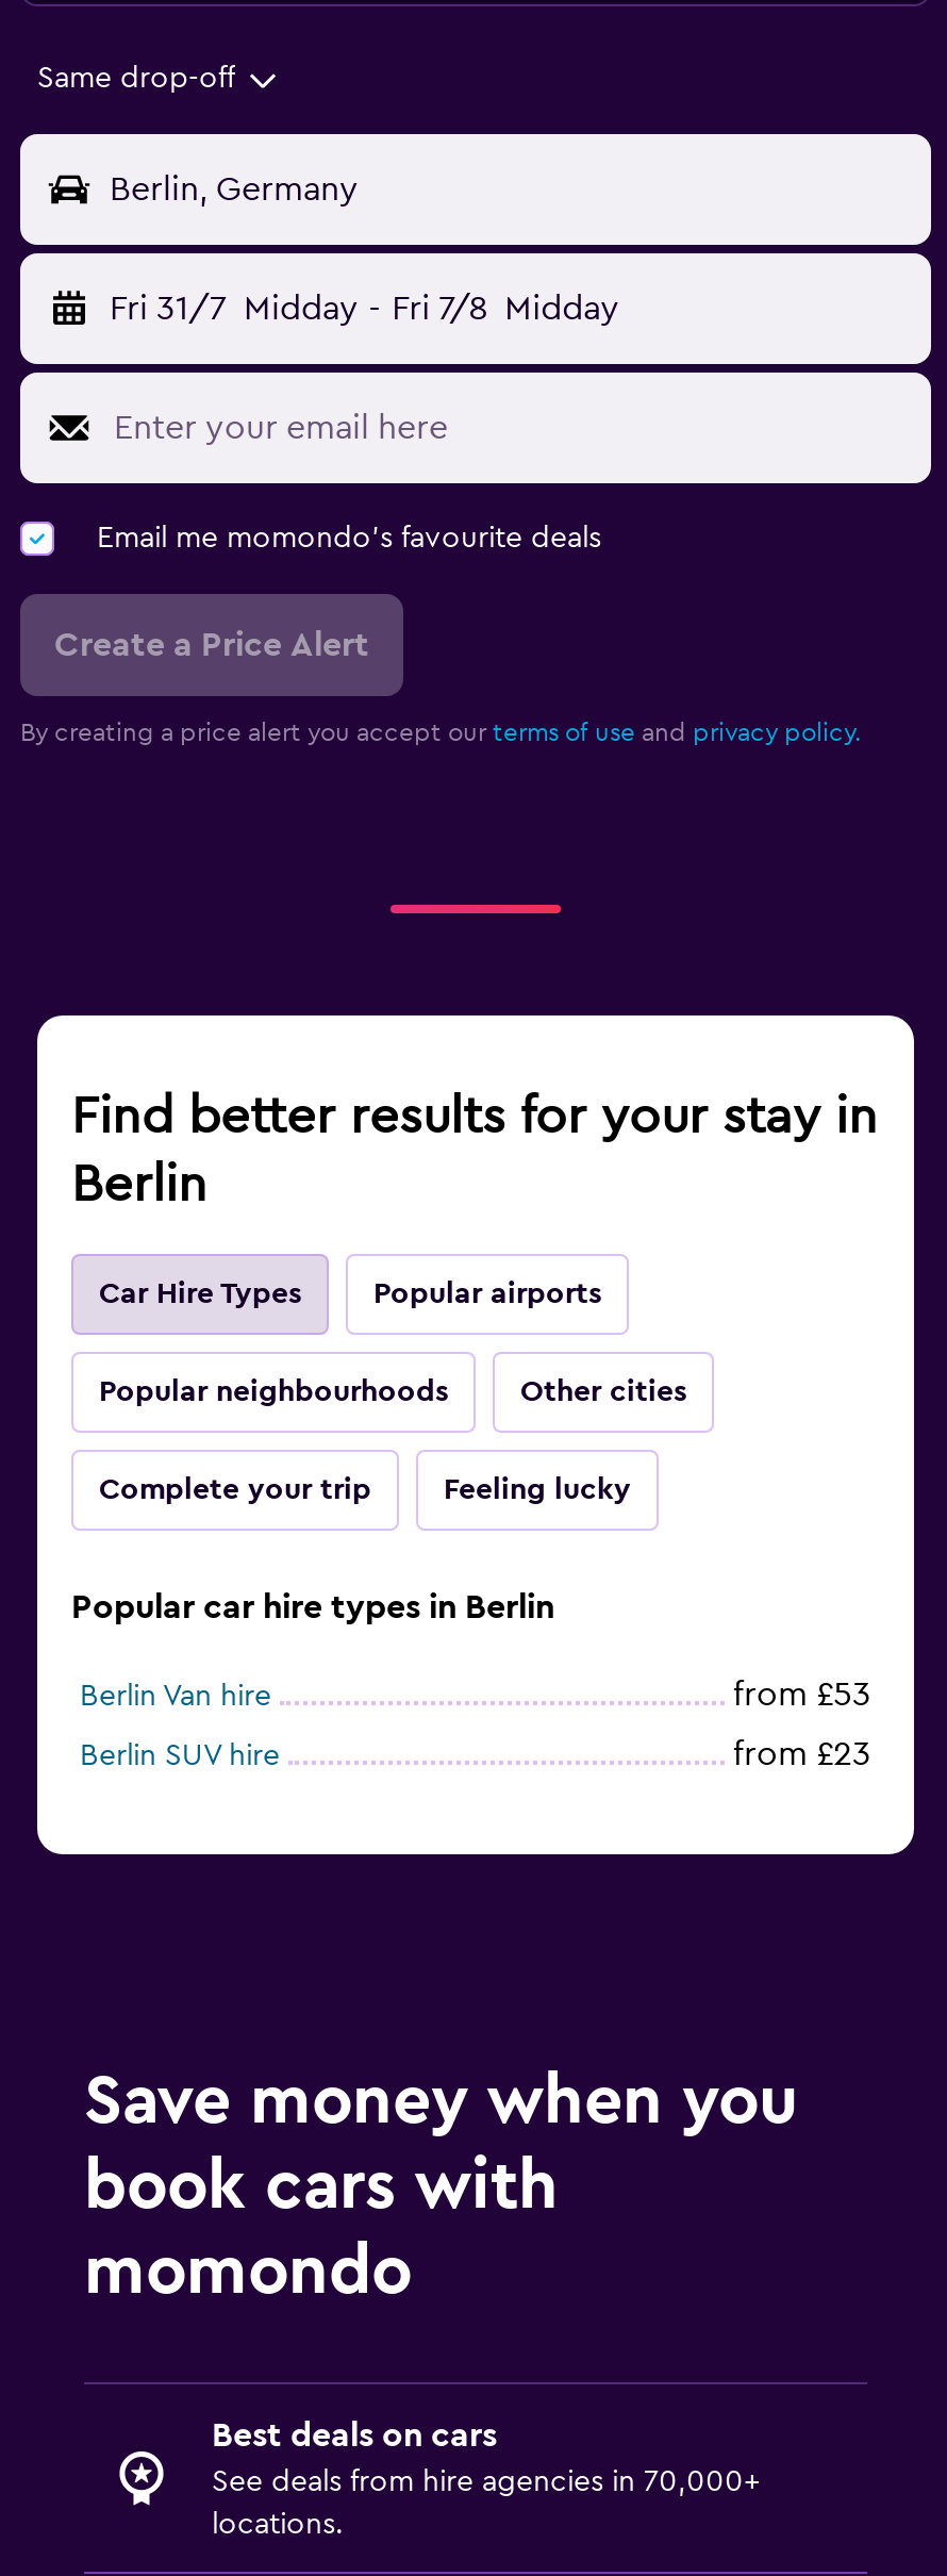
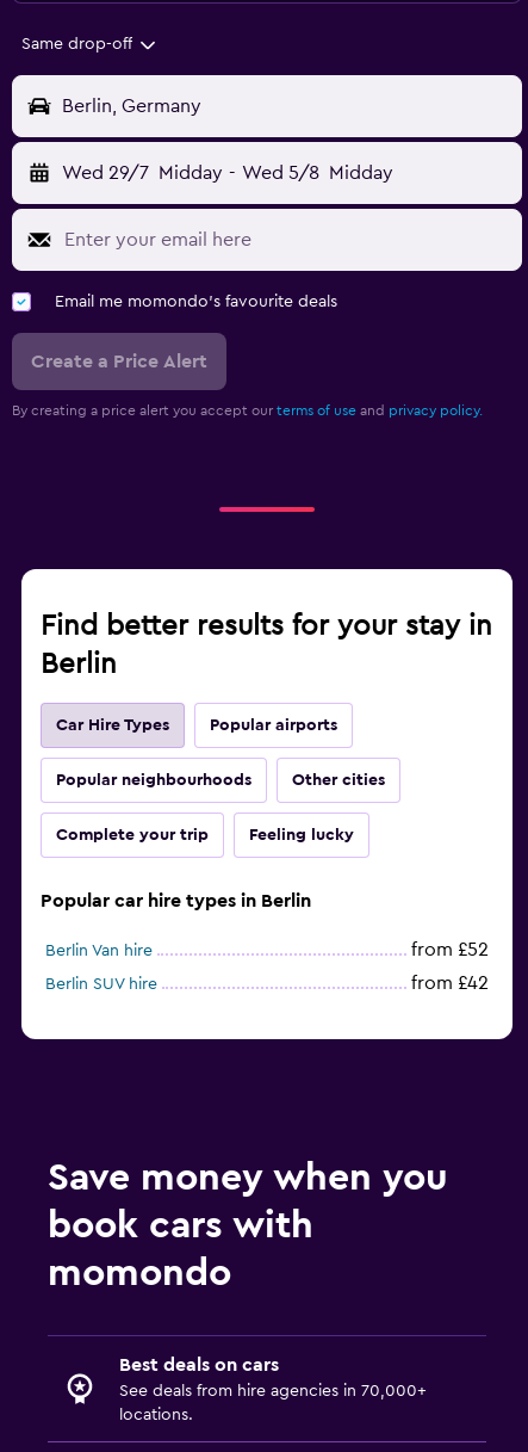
[110,293,619,327] Fri 31/7 Midday - Fri 7/8 Midday -> [62,164,393,183] Wed 29/7 Midday - Wed 5/8 Midday
[733,1678,871,1713] from £53 -> [411,941,489,960] from £52
[733,1738,871,1772] from £23 -> [411,974,489,993] from £42

